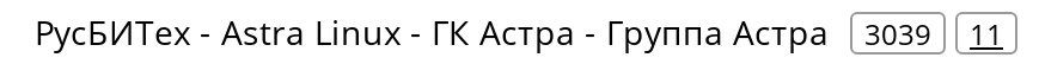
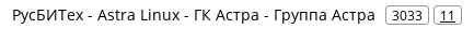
[864,14,931,52] 3039 -> [392,6,423,24] 3033

